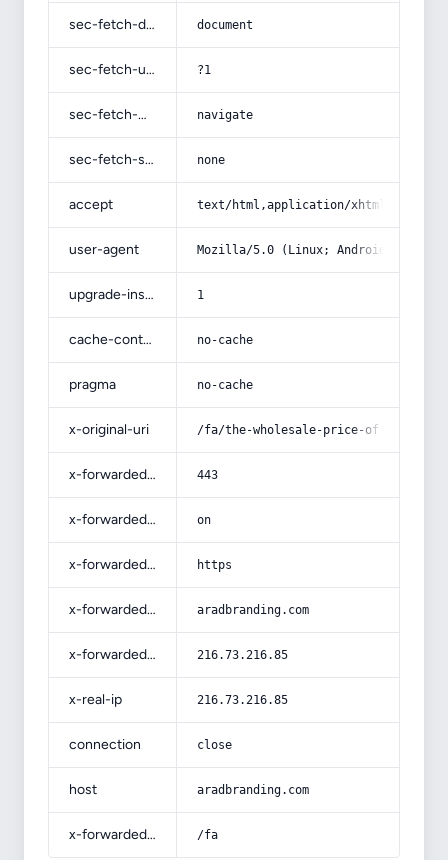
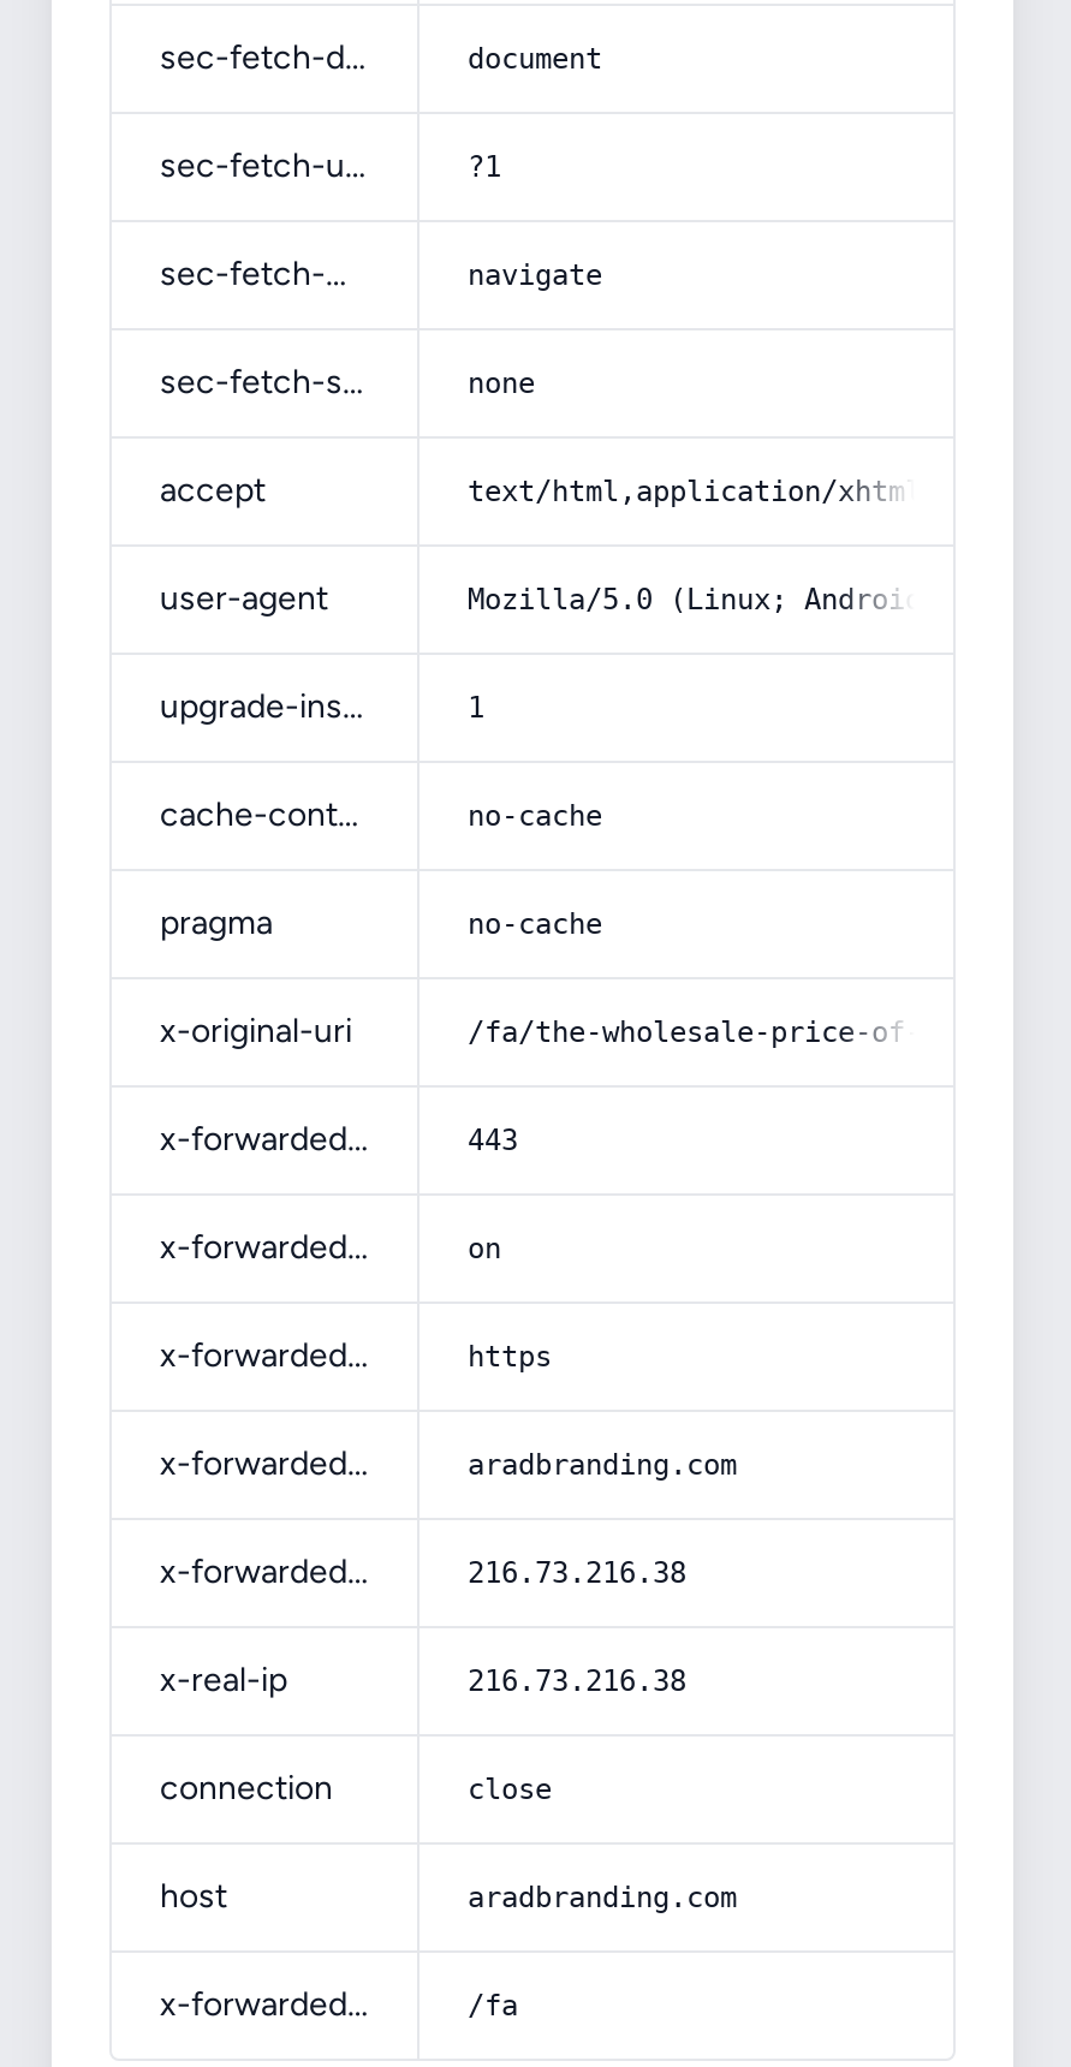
[197,648,288,662] 216.73.216.85 -> [468,1556,686,1590] 216.73.216.38
[197,693,288,707] 216.73.216.85 -> [468,1664,686,1698] 216.73.216.38

